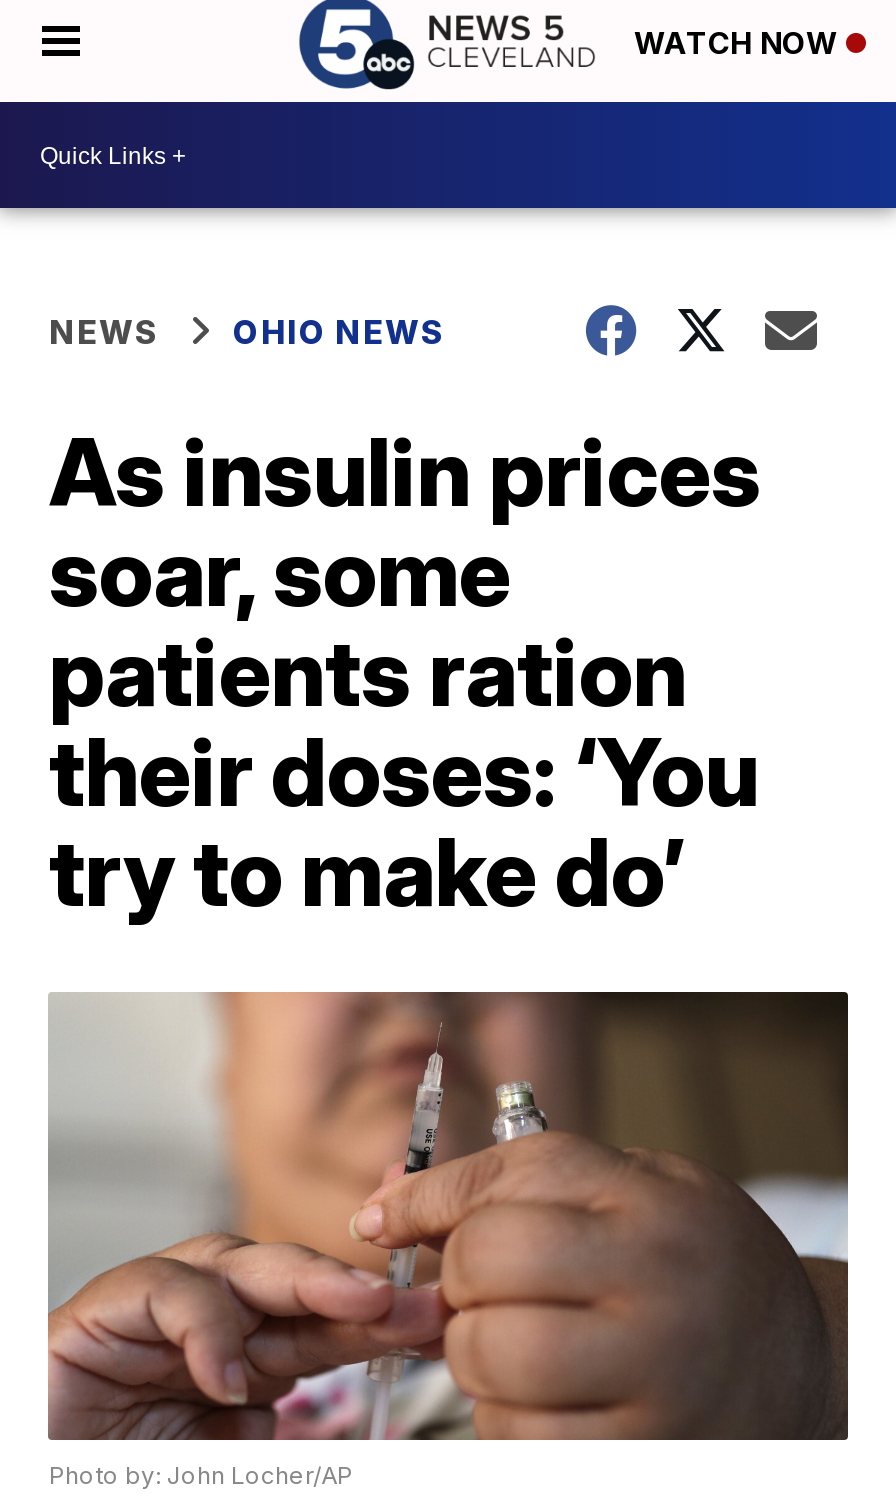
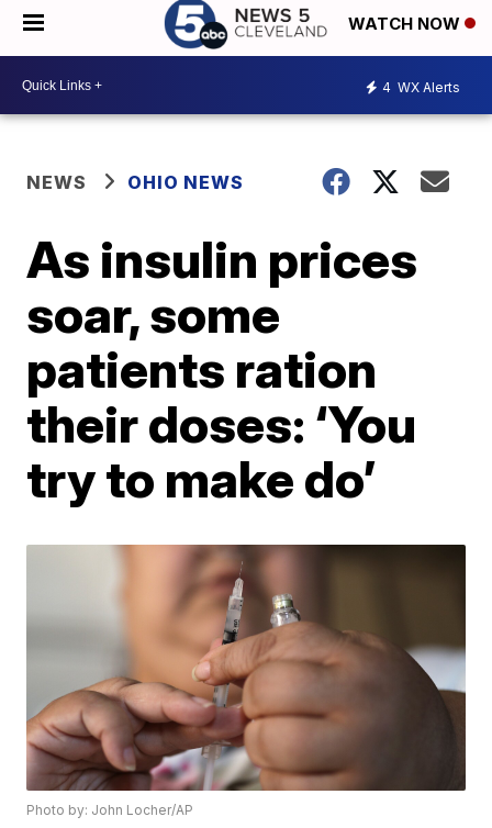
none -> [382,79,460,95] 4 WX Alerts

